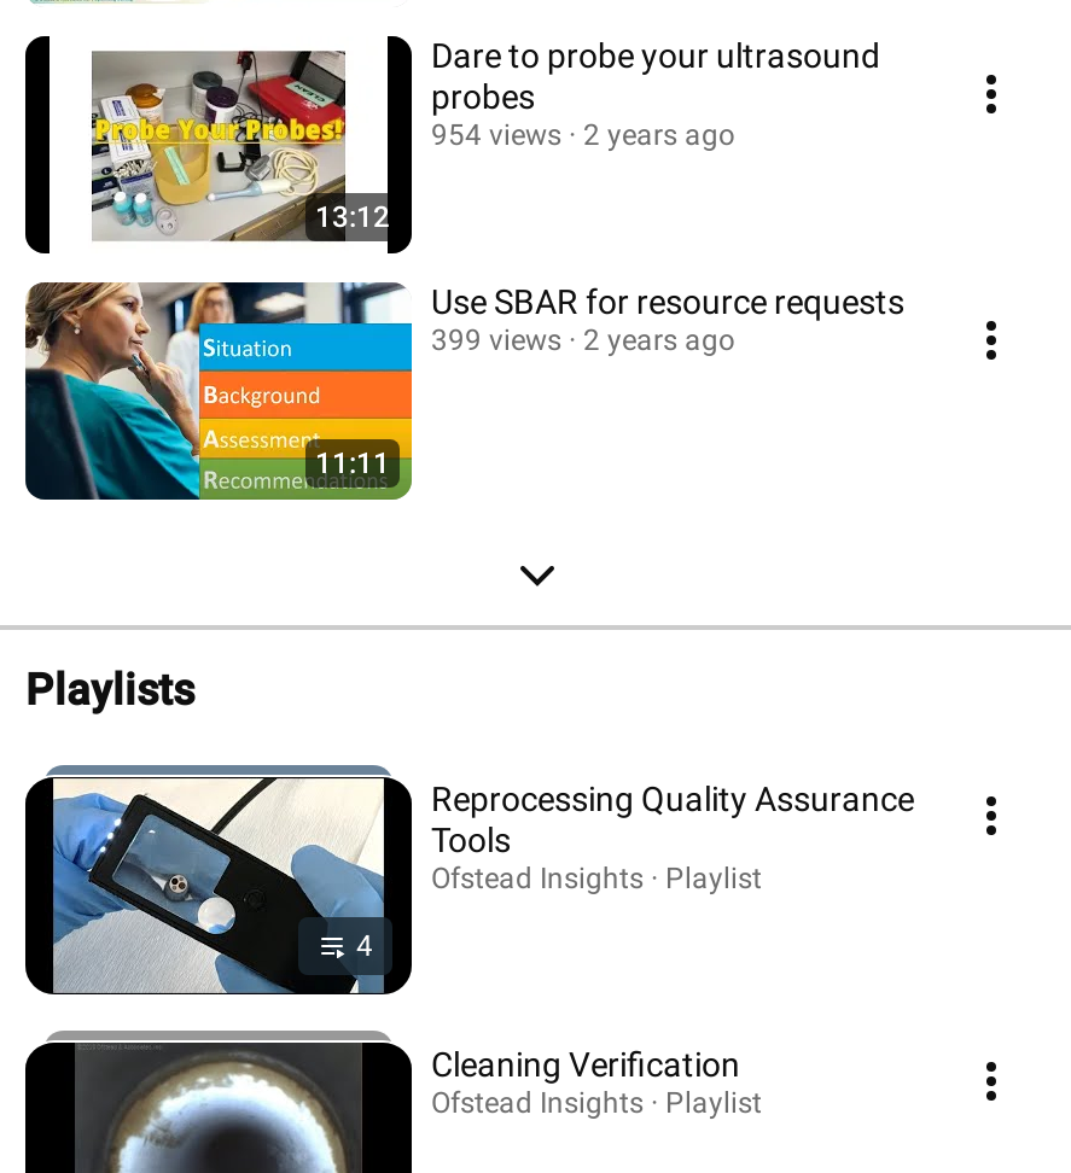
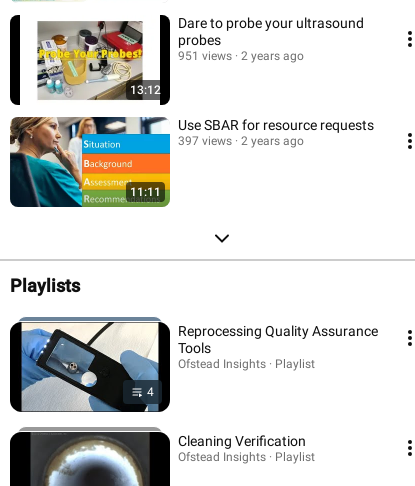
[431,119,735,153] 954 views 2 years ago -> [178,49,304,63] 951 views 2 years ago
[431,325,735,358] 399 views 2 years ago -> [178,134,304,148] 397 views 2 years ago

